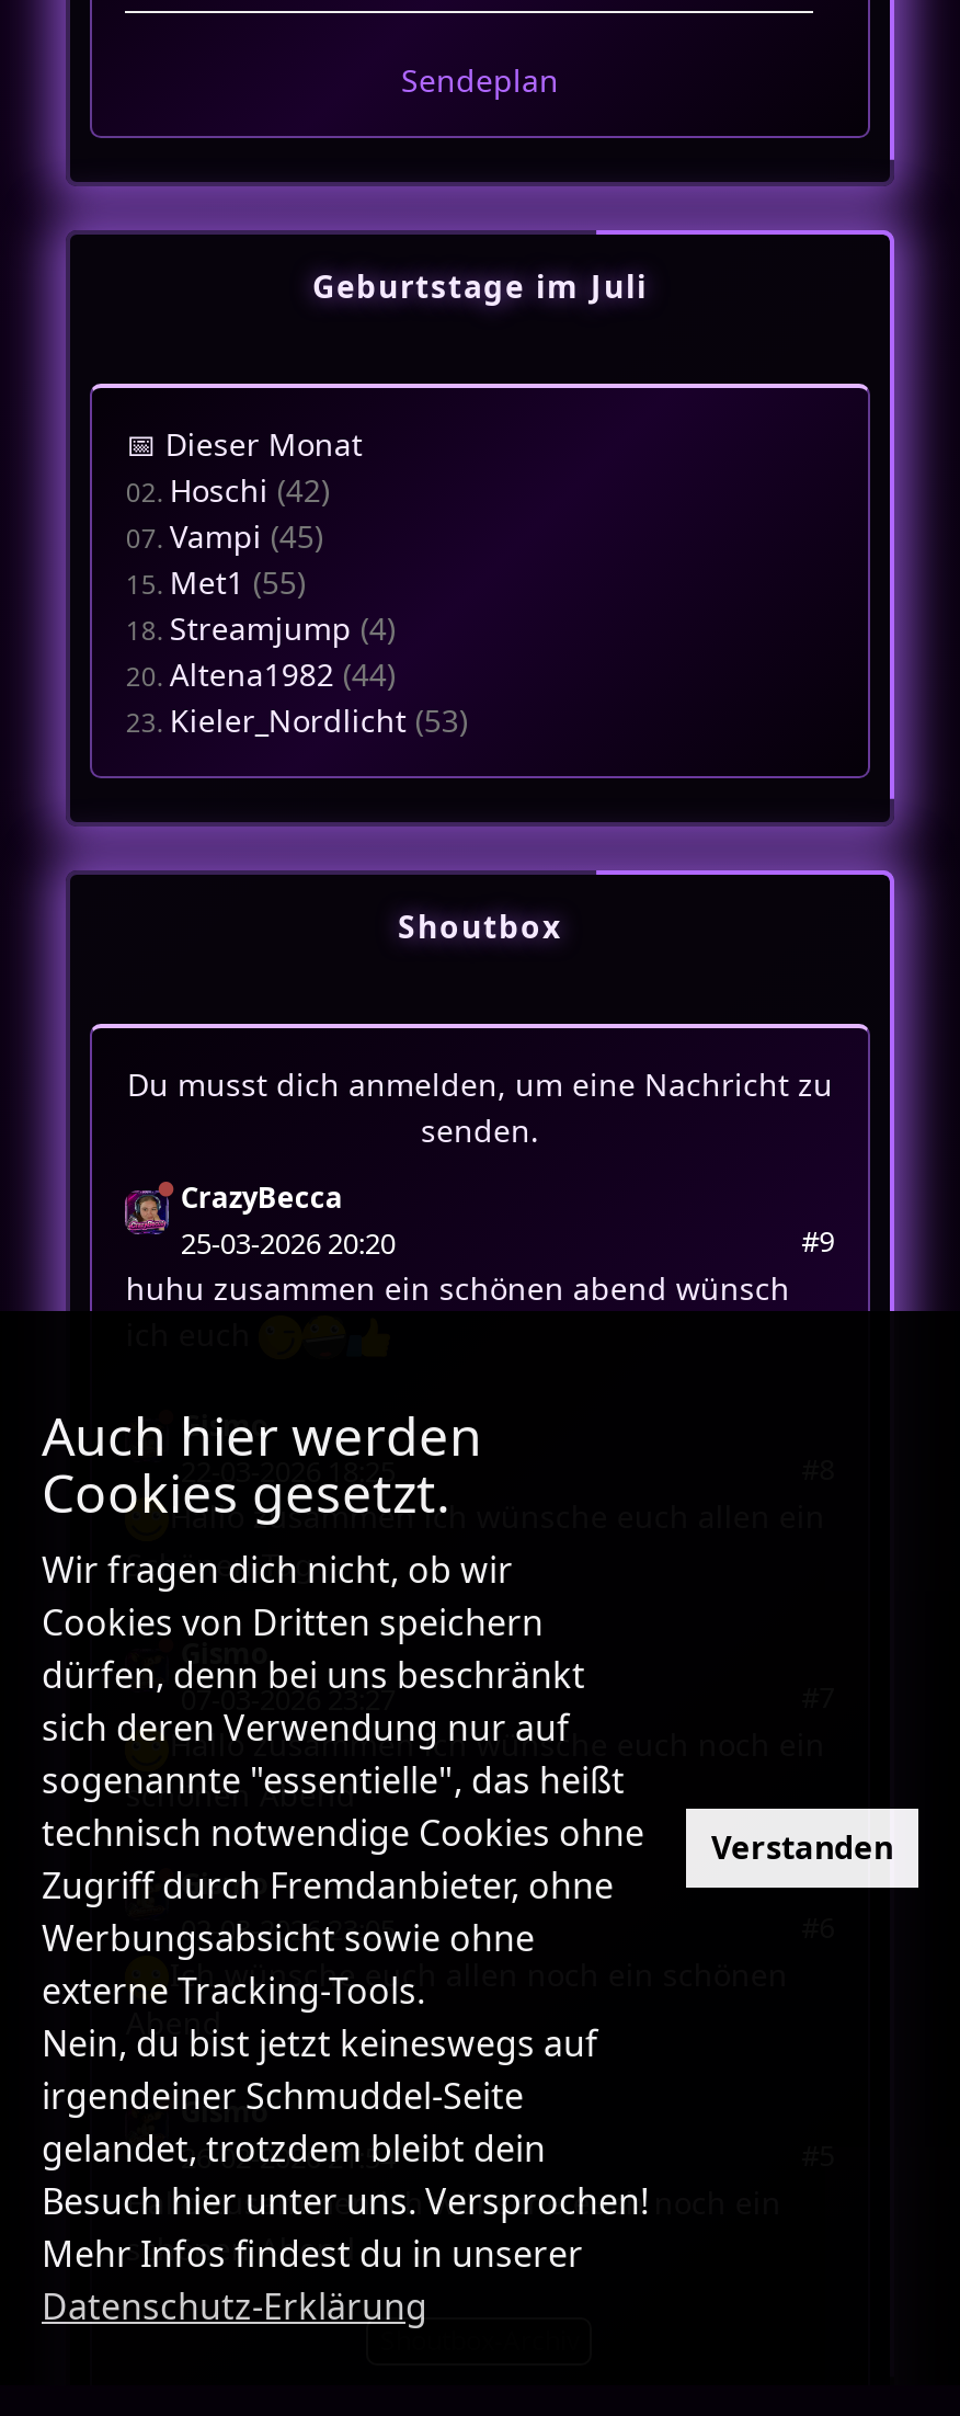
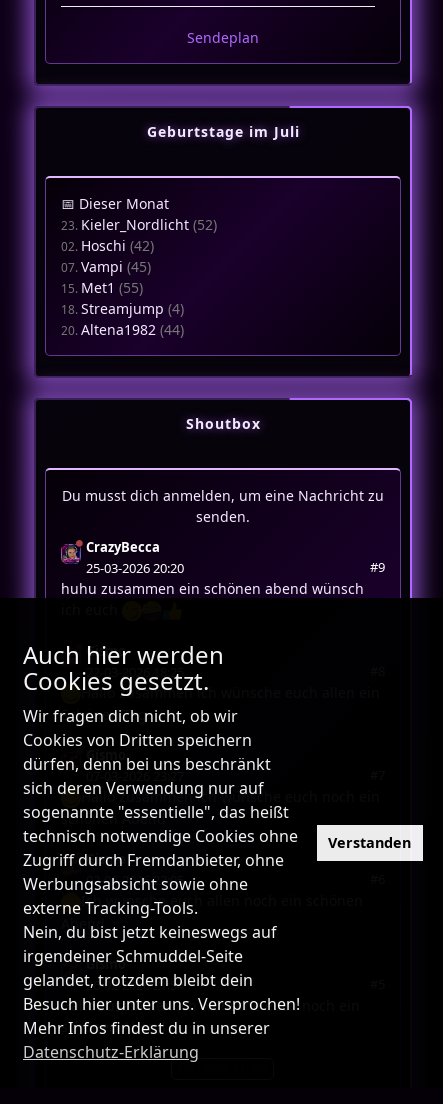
none -> [61,215,217,234] 23. Kieler_Nordlicht (52)
moved [126,469,395,694] -> [61,236,184,339]: 02. Hoschi (42) | 07. Vampi (45) | 15. Met1 (55) | 18. Streamjump (4) | 20. Altena1982 (44)
[126,699,468,740] 23. Kieler_Nordlicht (53) -> none

